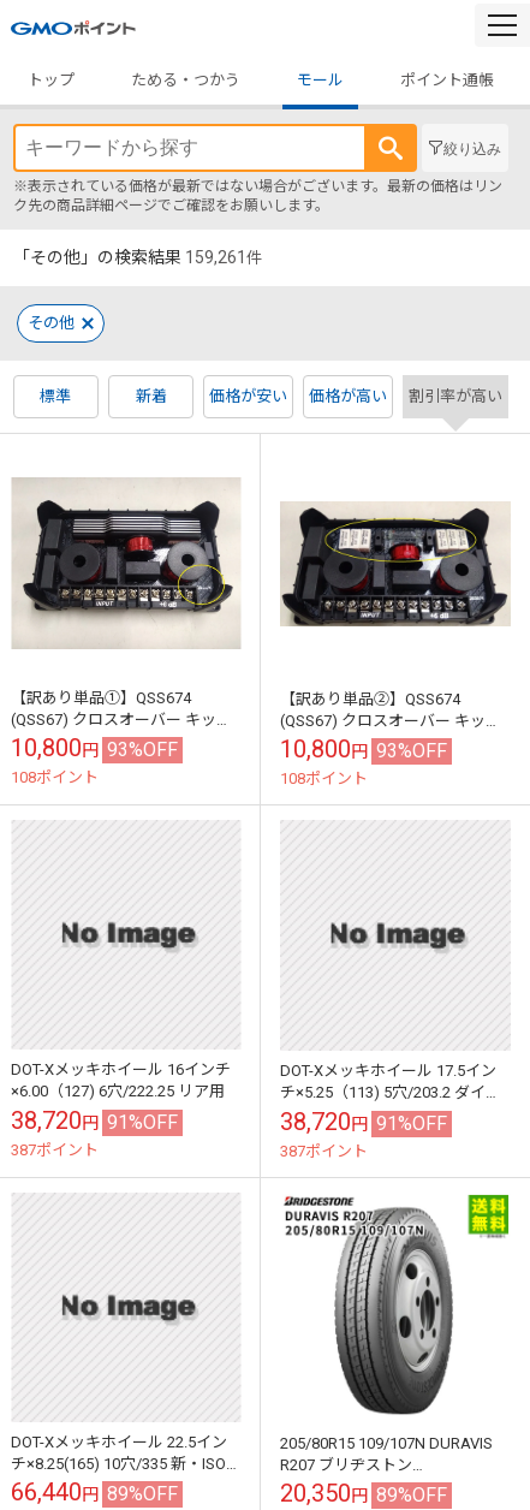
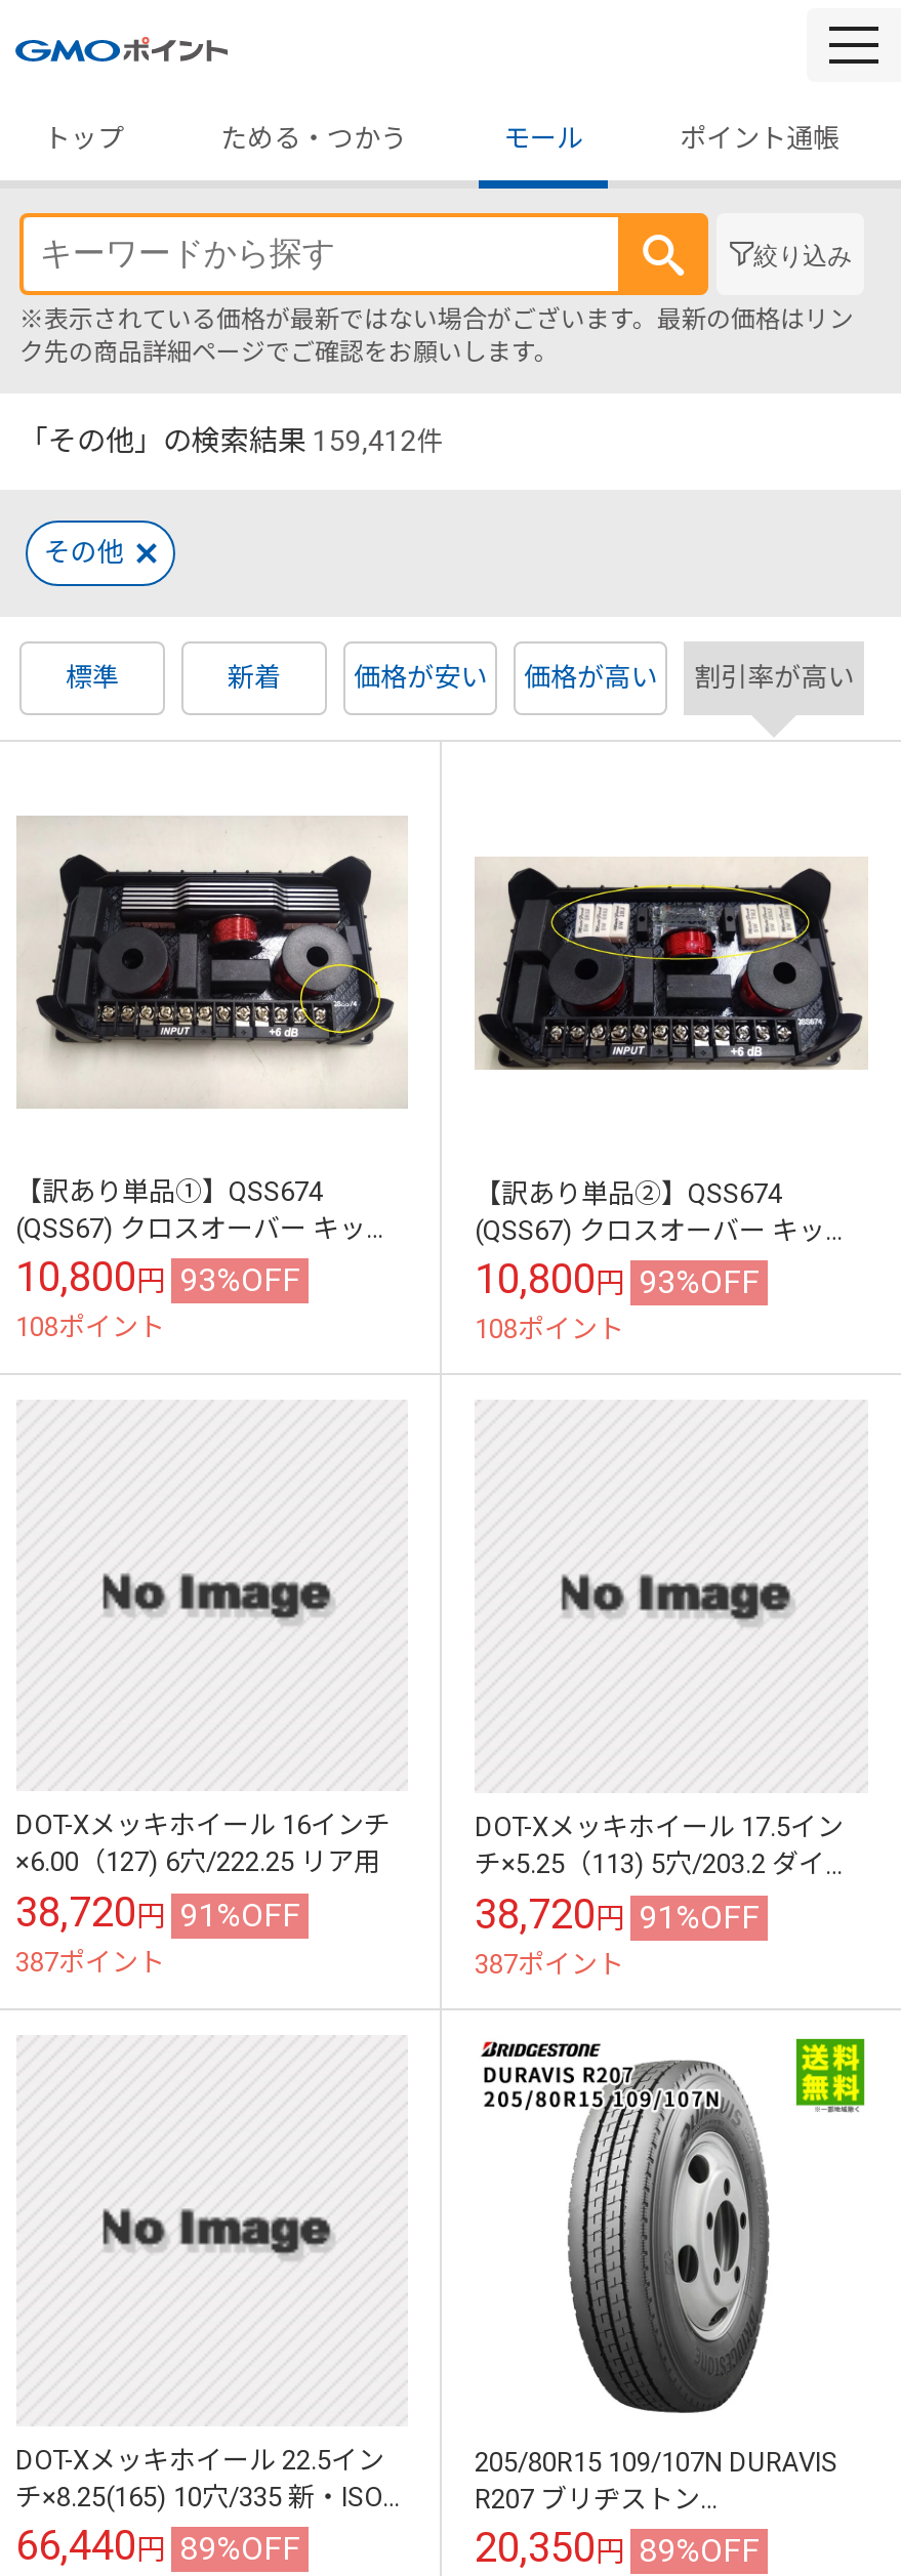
[13,248,262,267] 「その他」の検索結果159,261件 -> [19,424,444,457] 「その他」の検索結果159,412件

